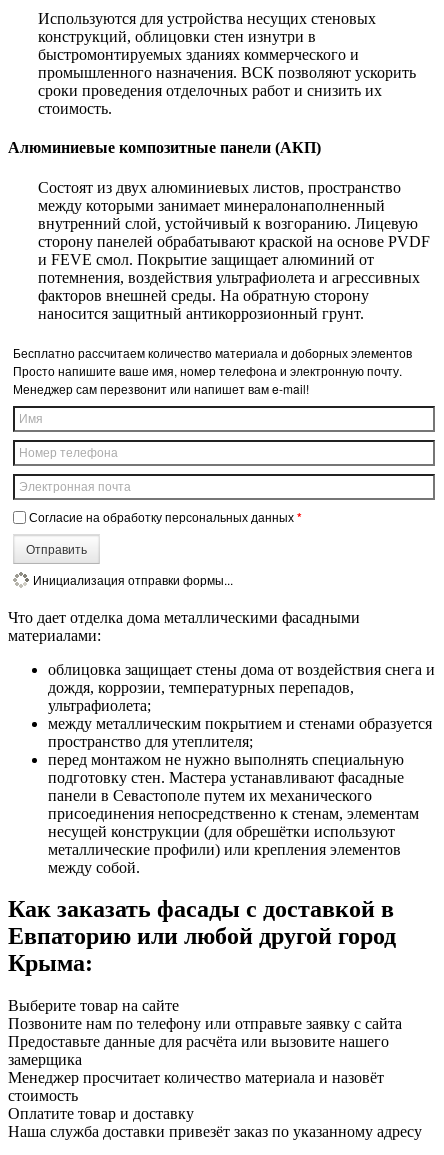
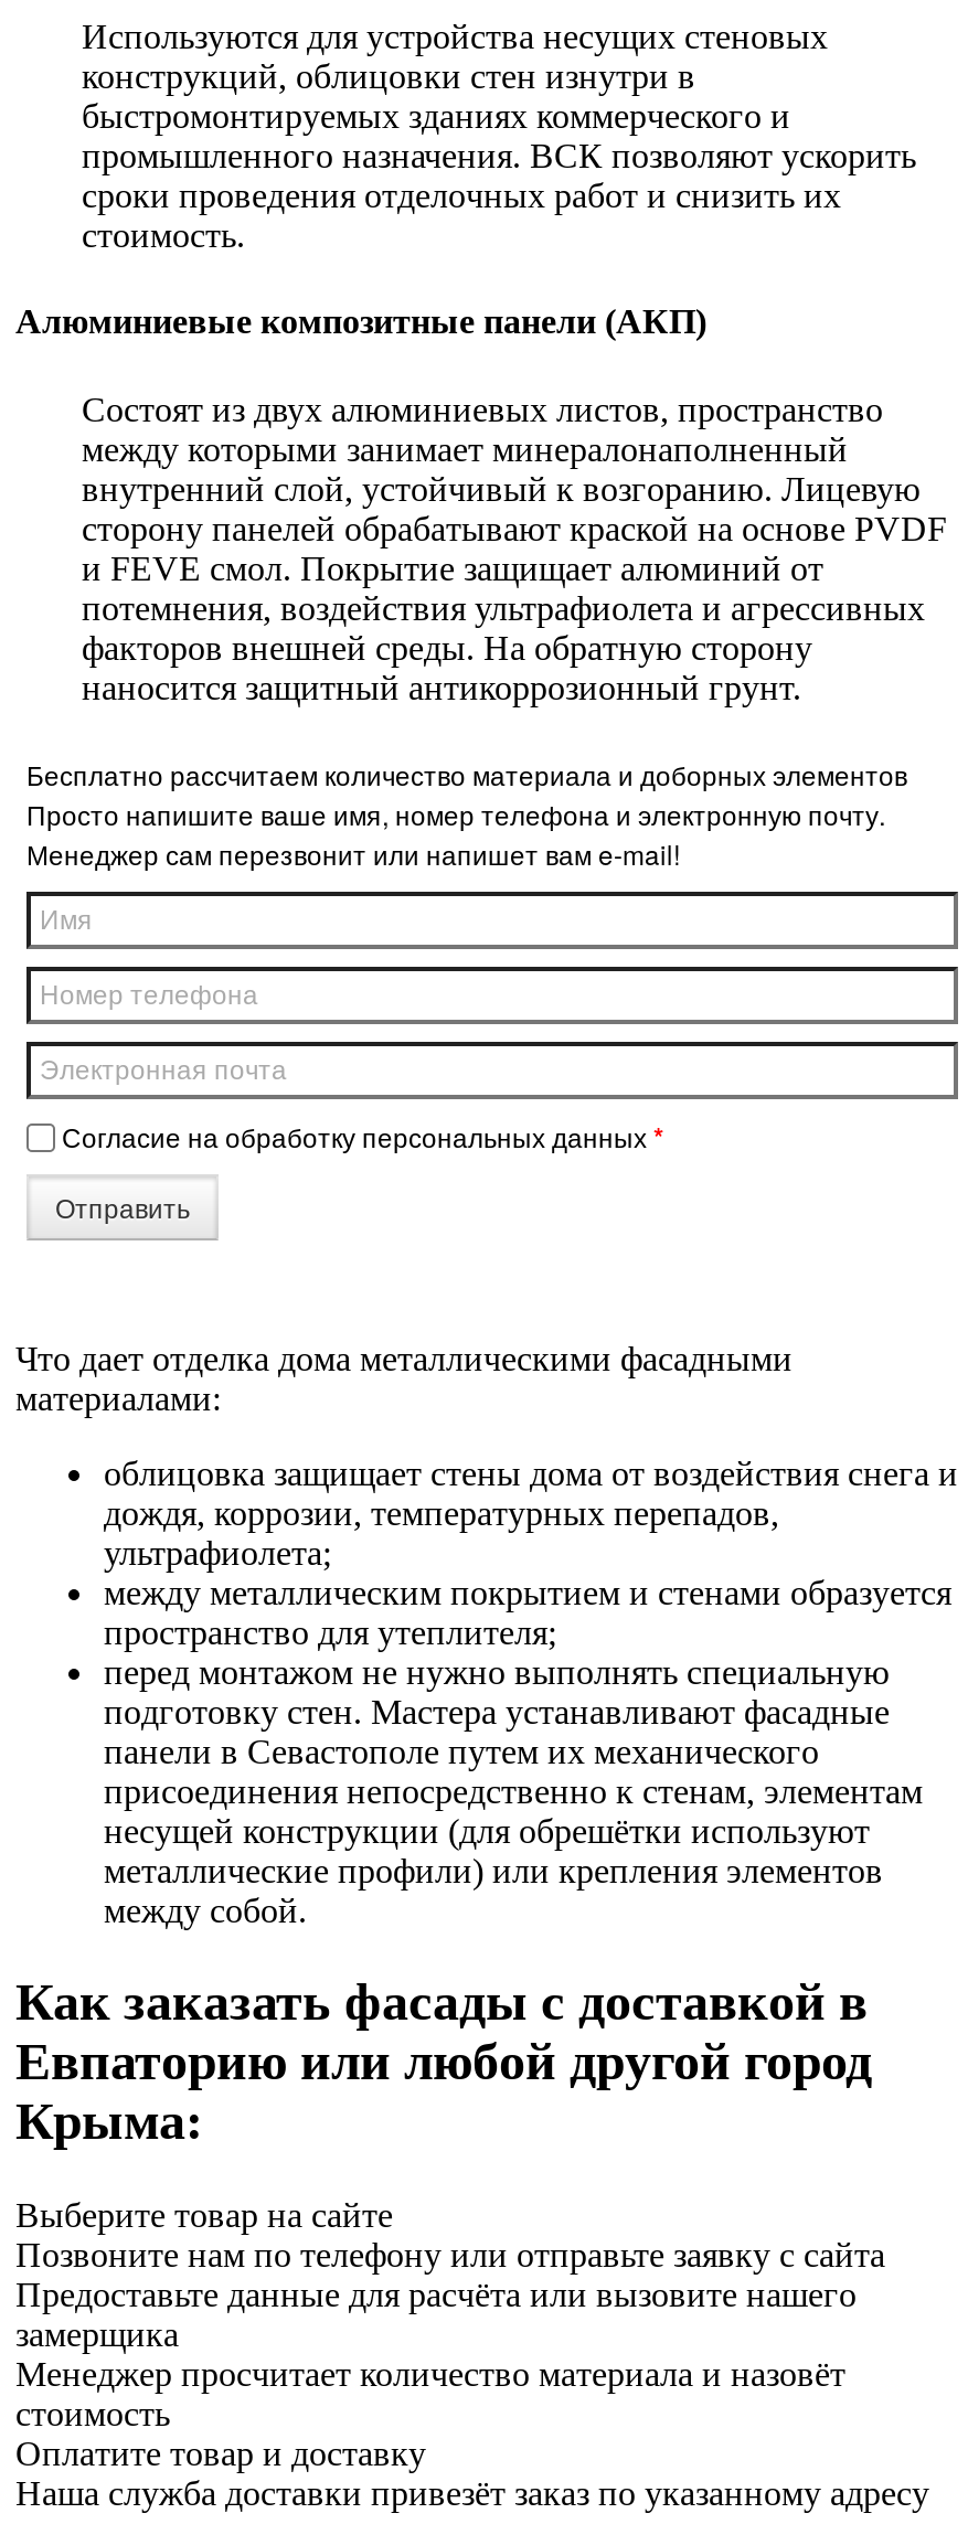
[33,570,233,587] Инициализация отправки формы... -> none

